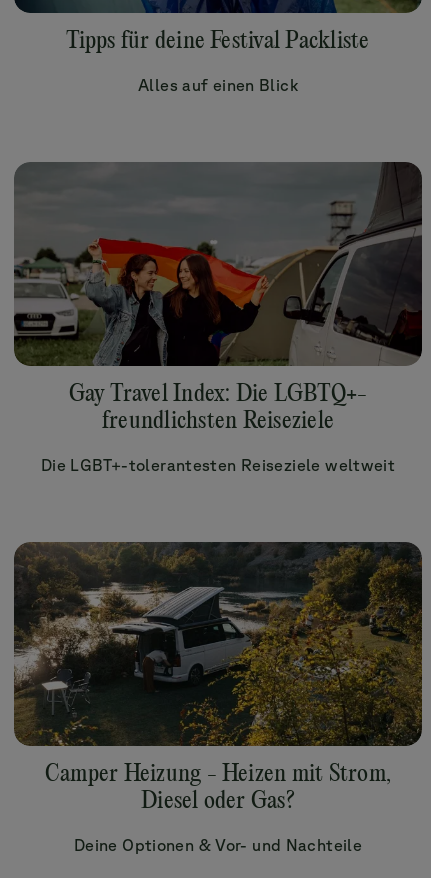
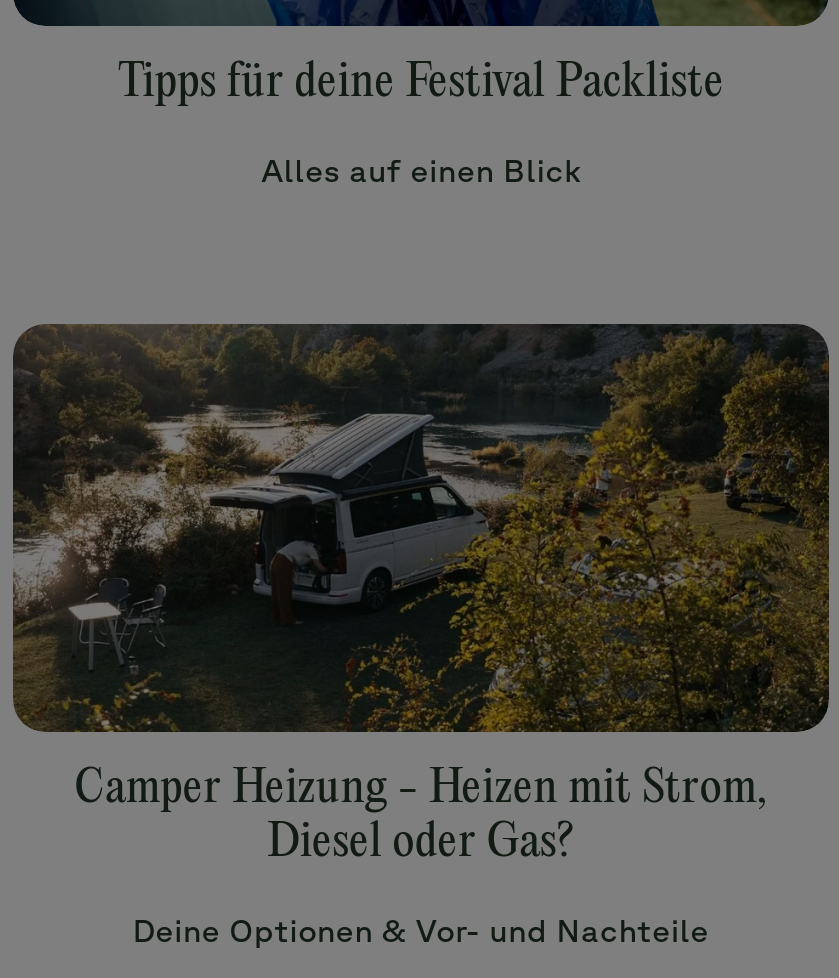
[14,162,422,474] [image] | Gay Travel Index: Die LGBTQ+- | freundlichsten Reiseziele | Die LGBT+-tolerantesten Reiseziele weltweit -> none

